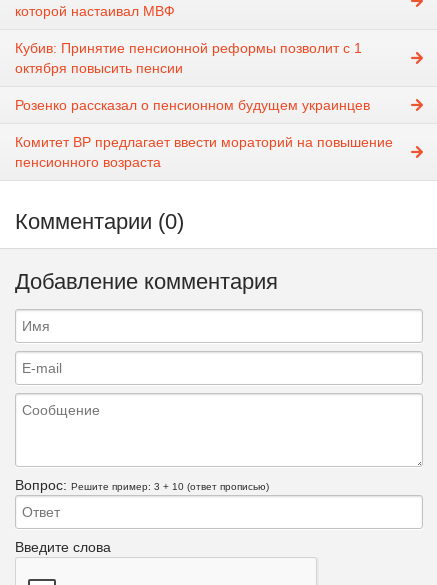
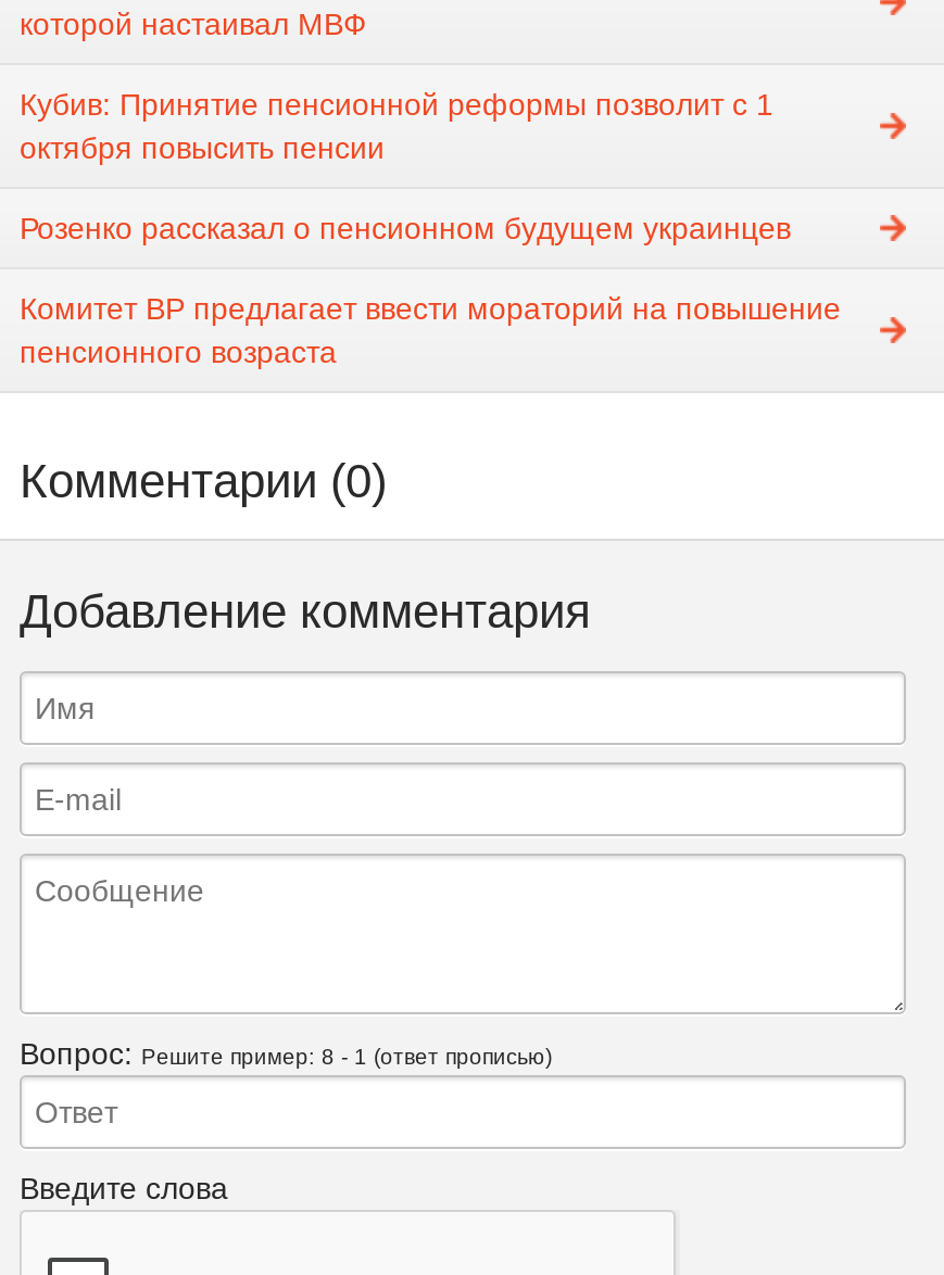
[15,477,269,493] Вопрос: Решите пример: 3 + 10 (ответ прописью) -> [20,1035,552,1070] Вопрос: Решите пример: 8 - 1 (ответ прописью)

